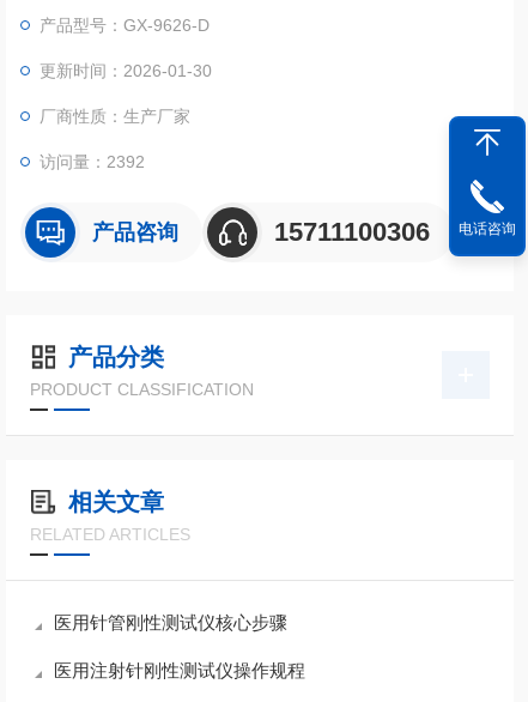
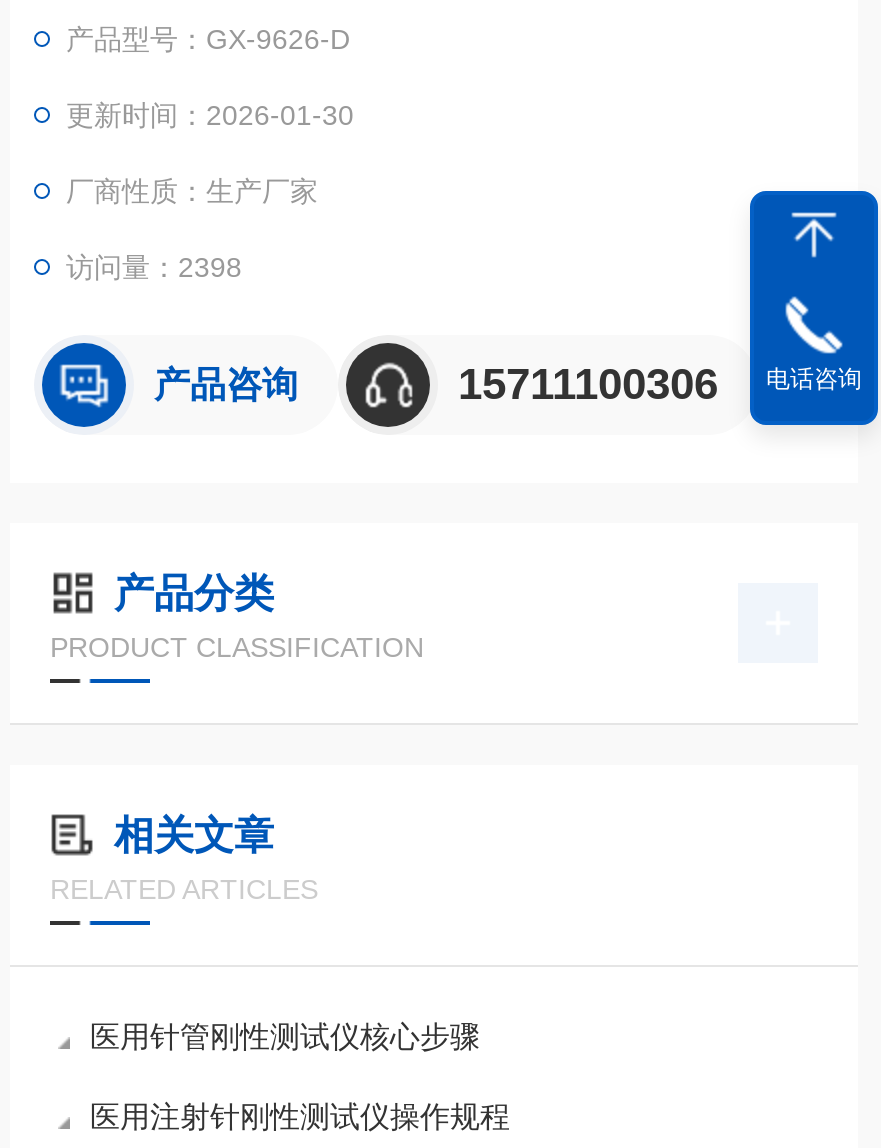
[40,152,145,171] 访问量：2392 -> [66,251,242,283] 访问量：2398

